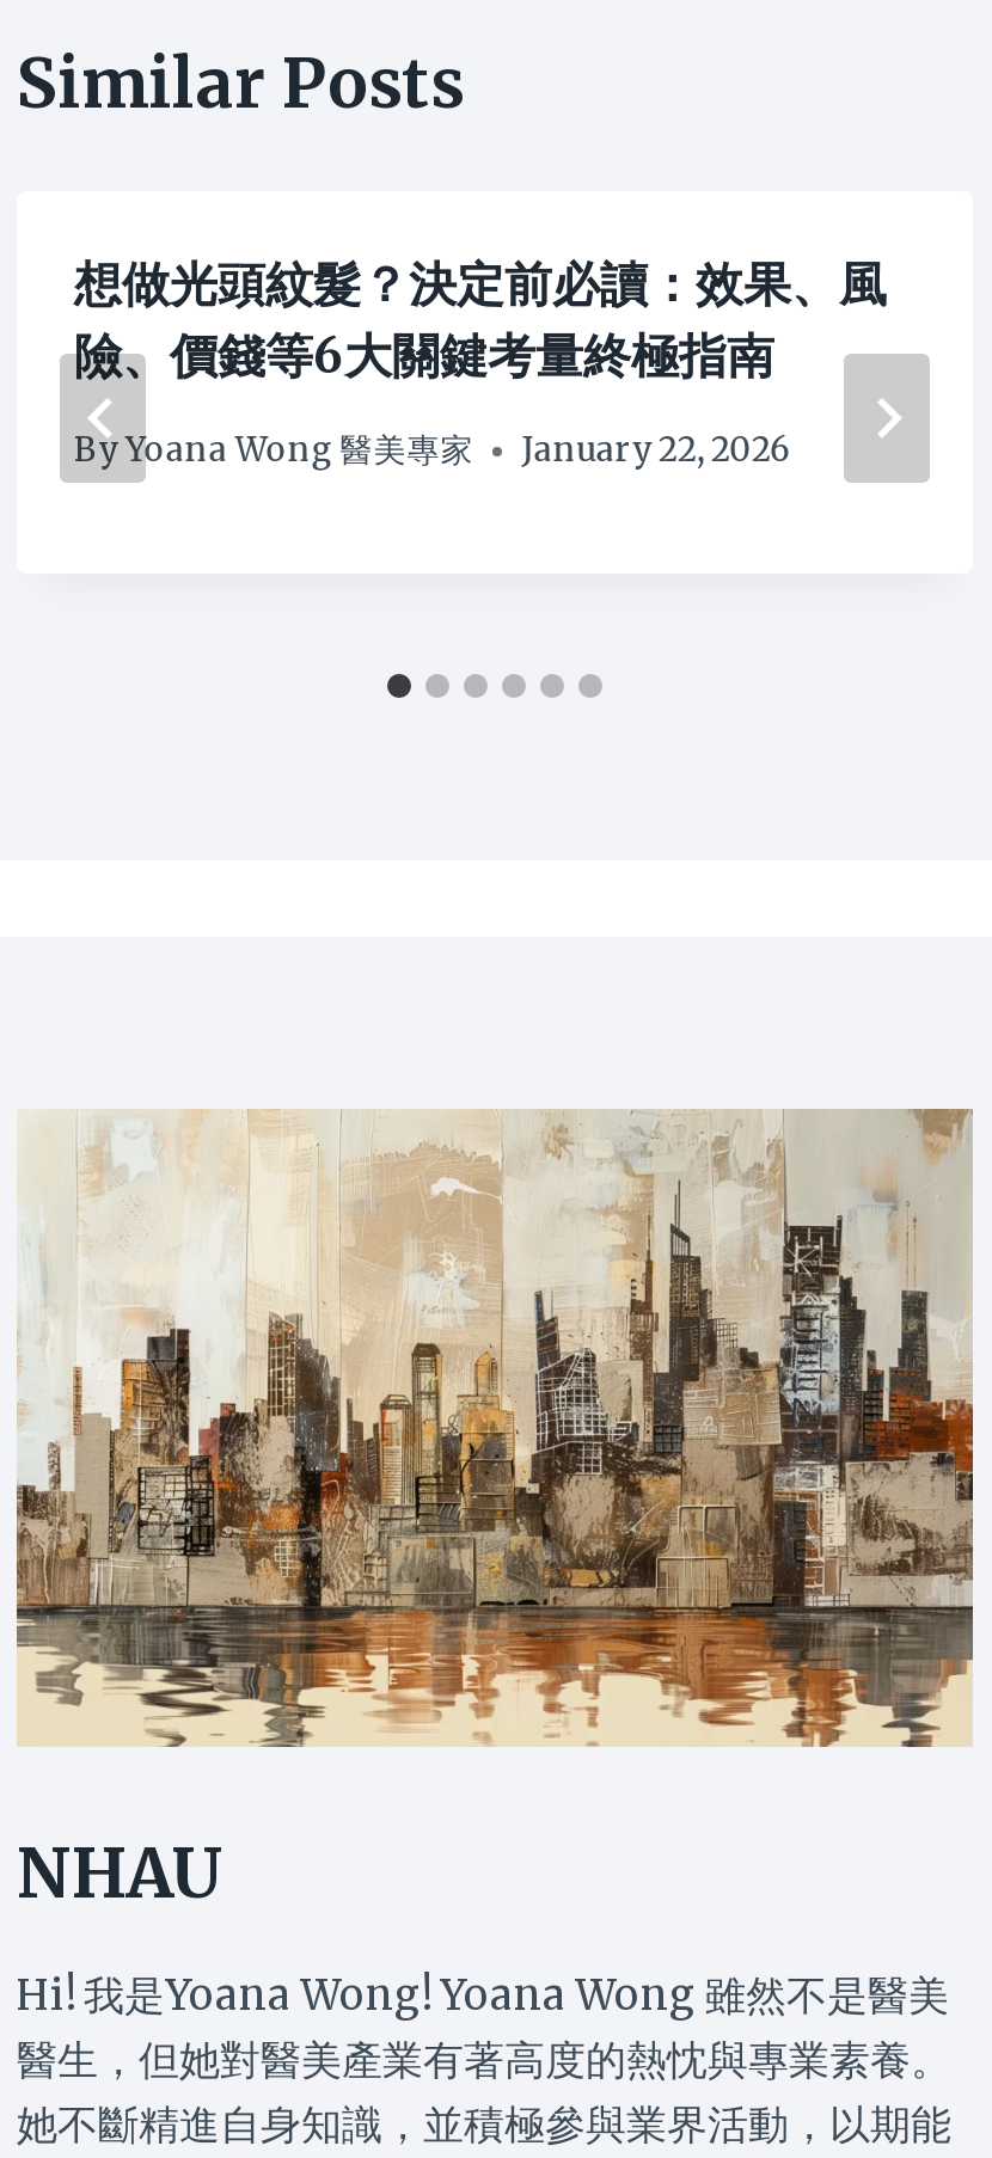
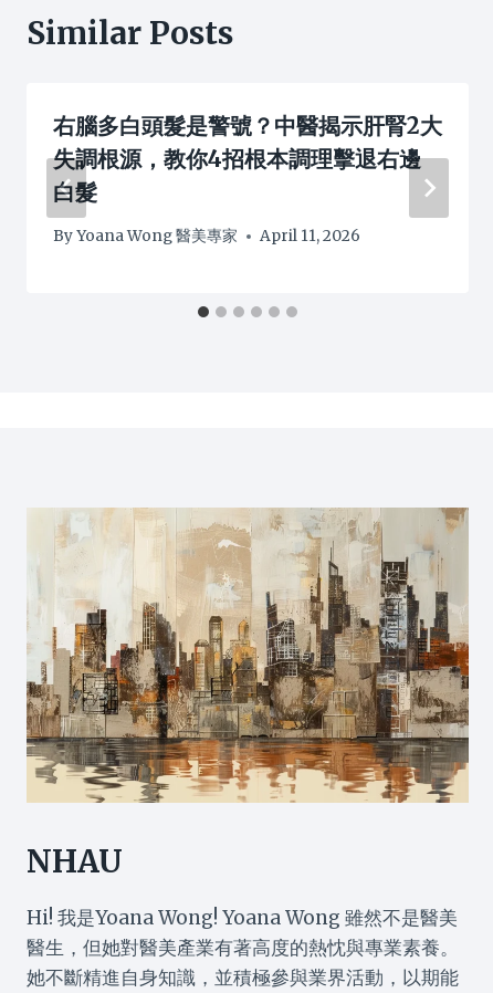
[74,255,887,386] 想做光頭紋髮？決定前必讀：效果、風 | 險、價錢等6大關鍵考量終極指南 -> [53,112,442,206] 右腦多白頭髮是警號？中醫揭示肝腎2大 | 失調根源，教你4招根本調理擊退右邊 | 白髮
[74,430,792,471] By Yoana Wong 醫美專家 January 22, 2026 -> [53,227,361,246] By Yoana Wong 醫美專家 April 11, 2026
moved [74,430,474,471] -> [53,227,238,246]: By Yoana Wong 醫美專家

